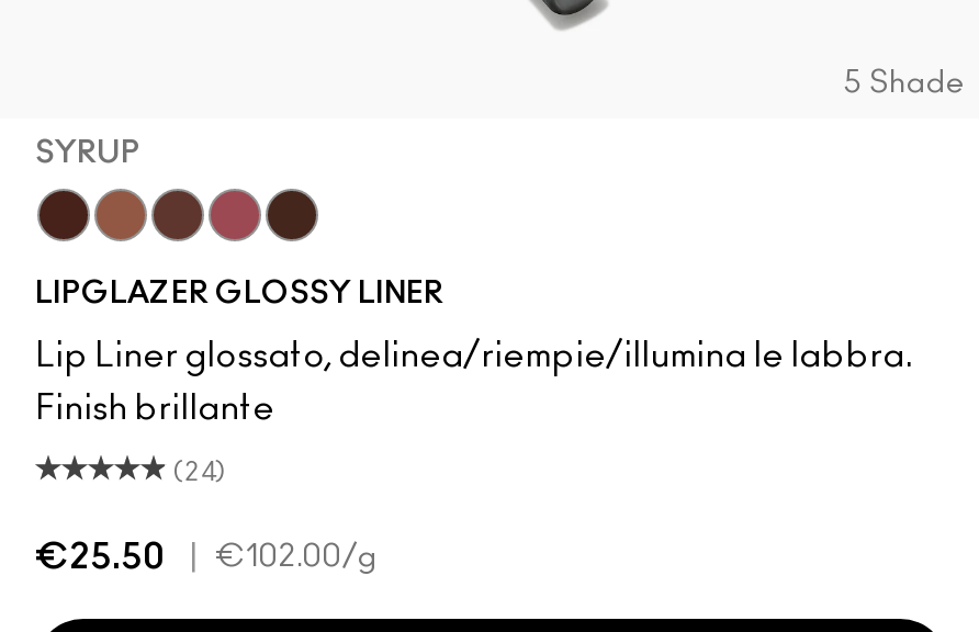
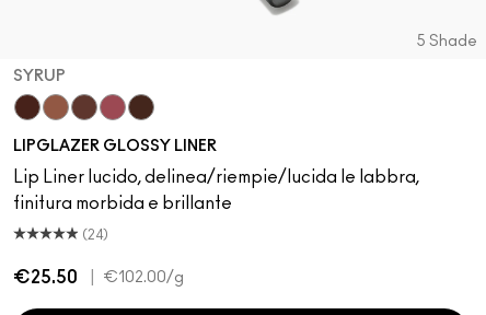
[35,338,913,373] Lip Liner glossato, delinea/riempie/illumina le labbra. -> [13,169,419,186] Lip Liner lucido, delinea/riempie/lucida le labbra,
[35,391,274,426] Finish brillante -> [13,195,232,212] finitura morbida e brillante

